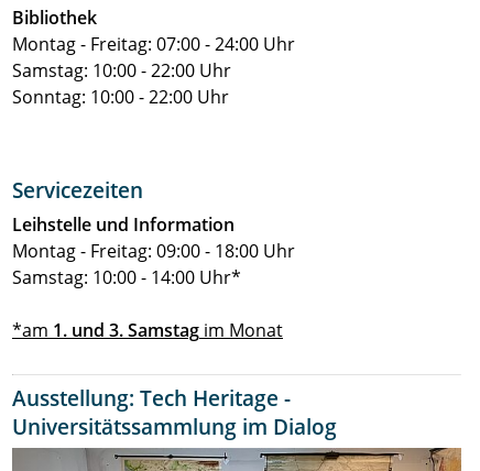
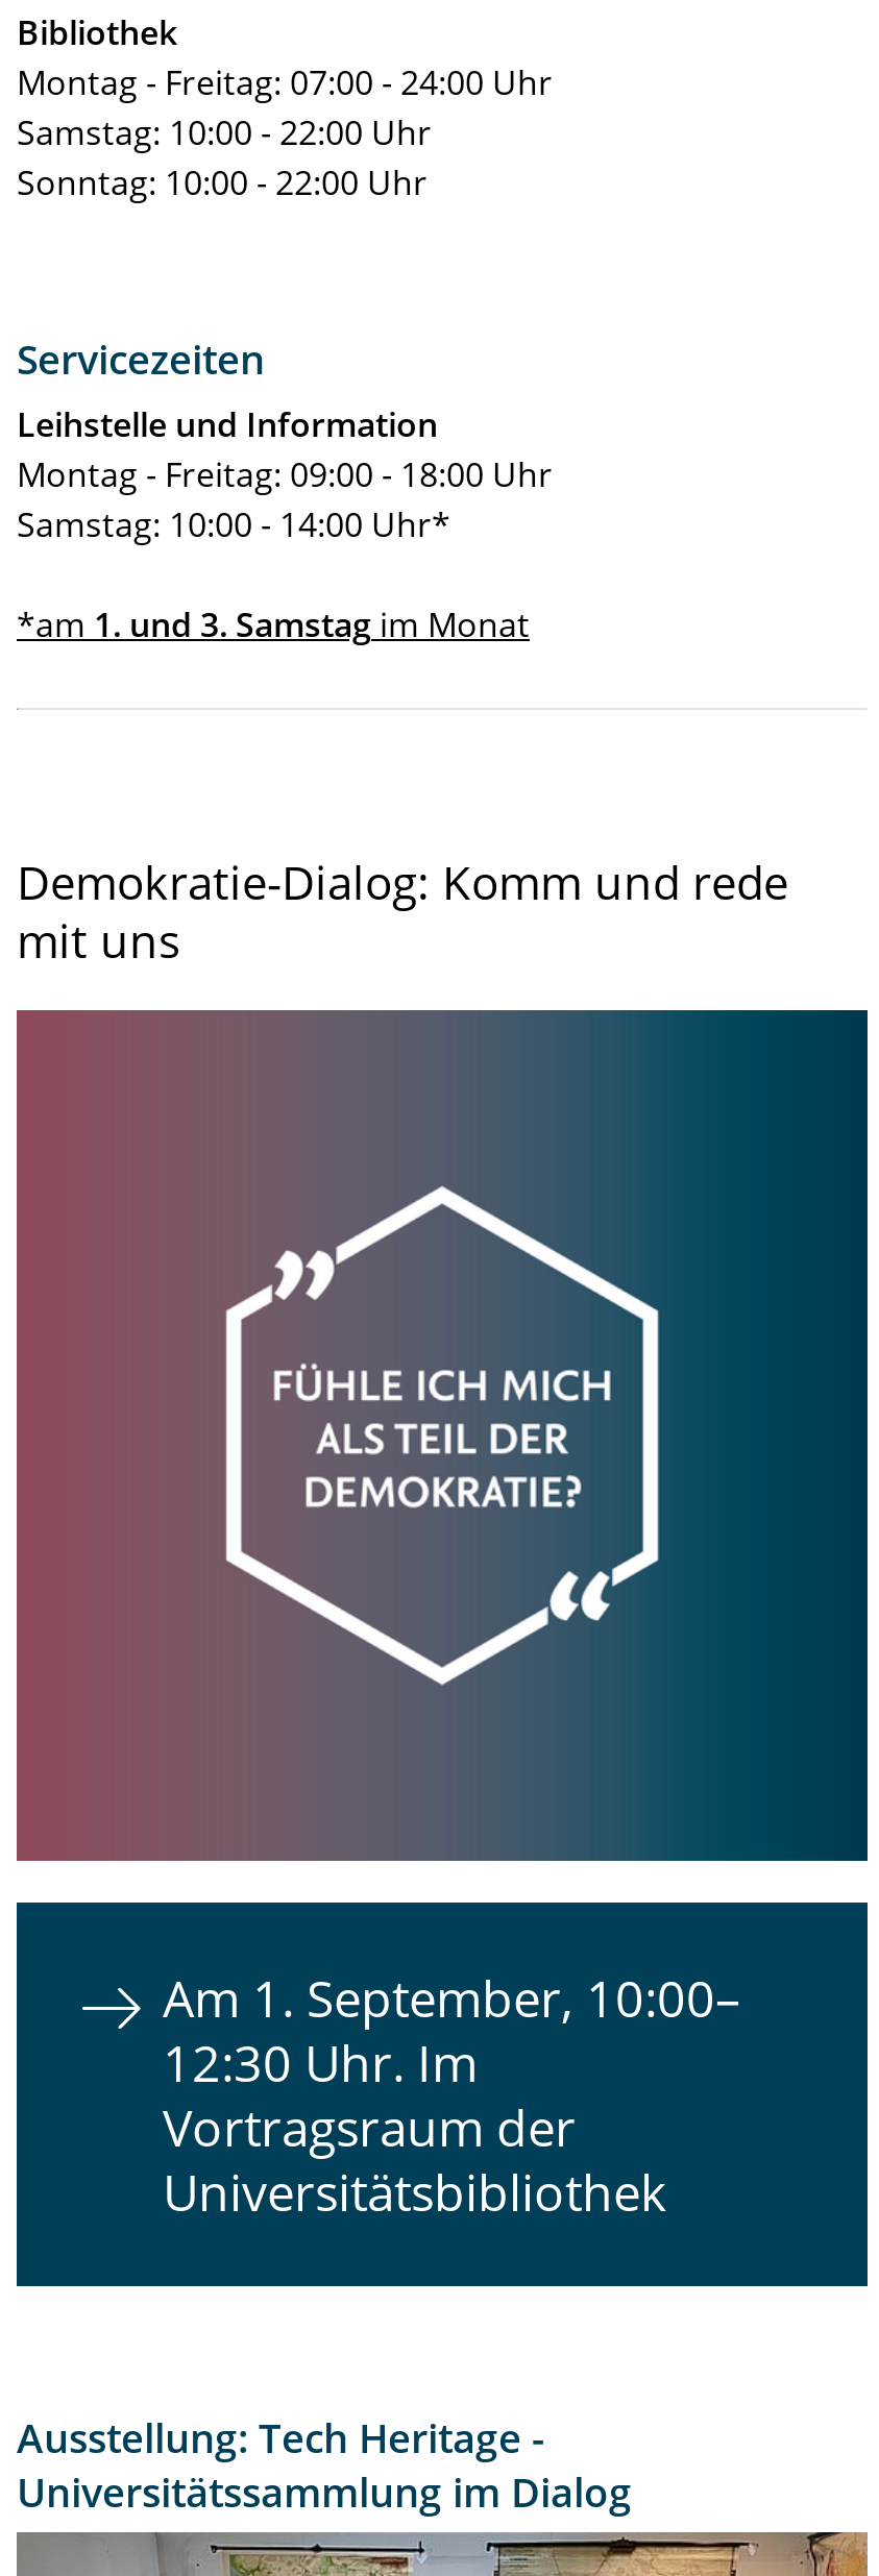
none -> [15,1900,870,2288] [image] | Am 1. September, 10:00– | 12:30 Uhr. Im | Vortragsraum der | Universitätsbibliothek
none -> [17,850,788,971] Demokratie-Dialog: Komm und rede | mit uns
none -> [17,1008,870,1863] [image]

